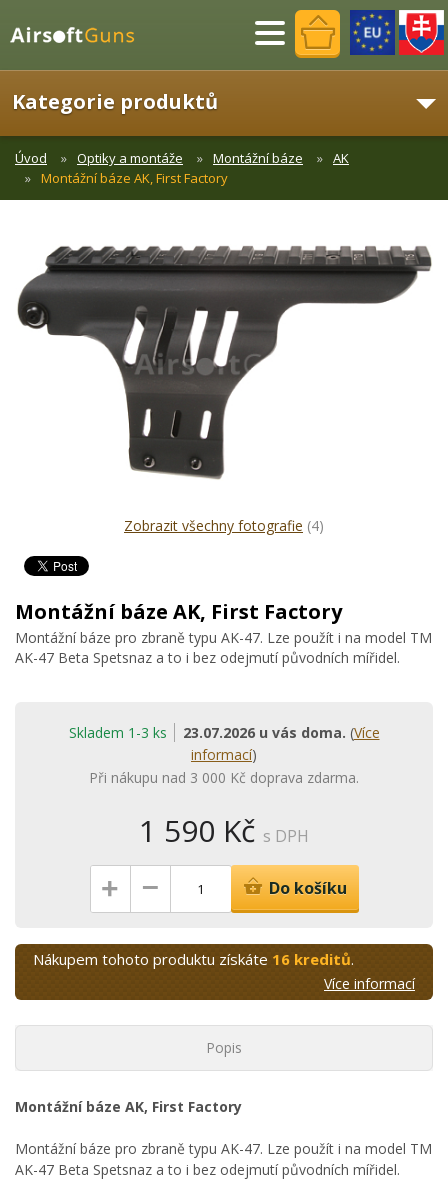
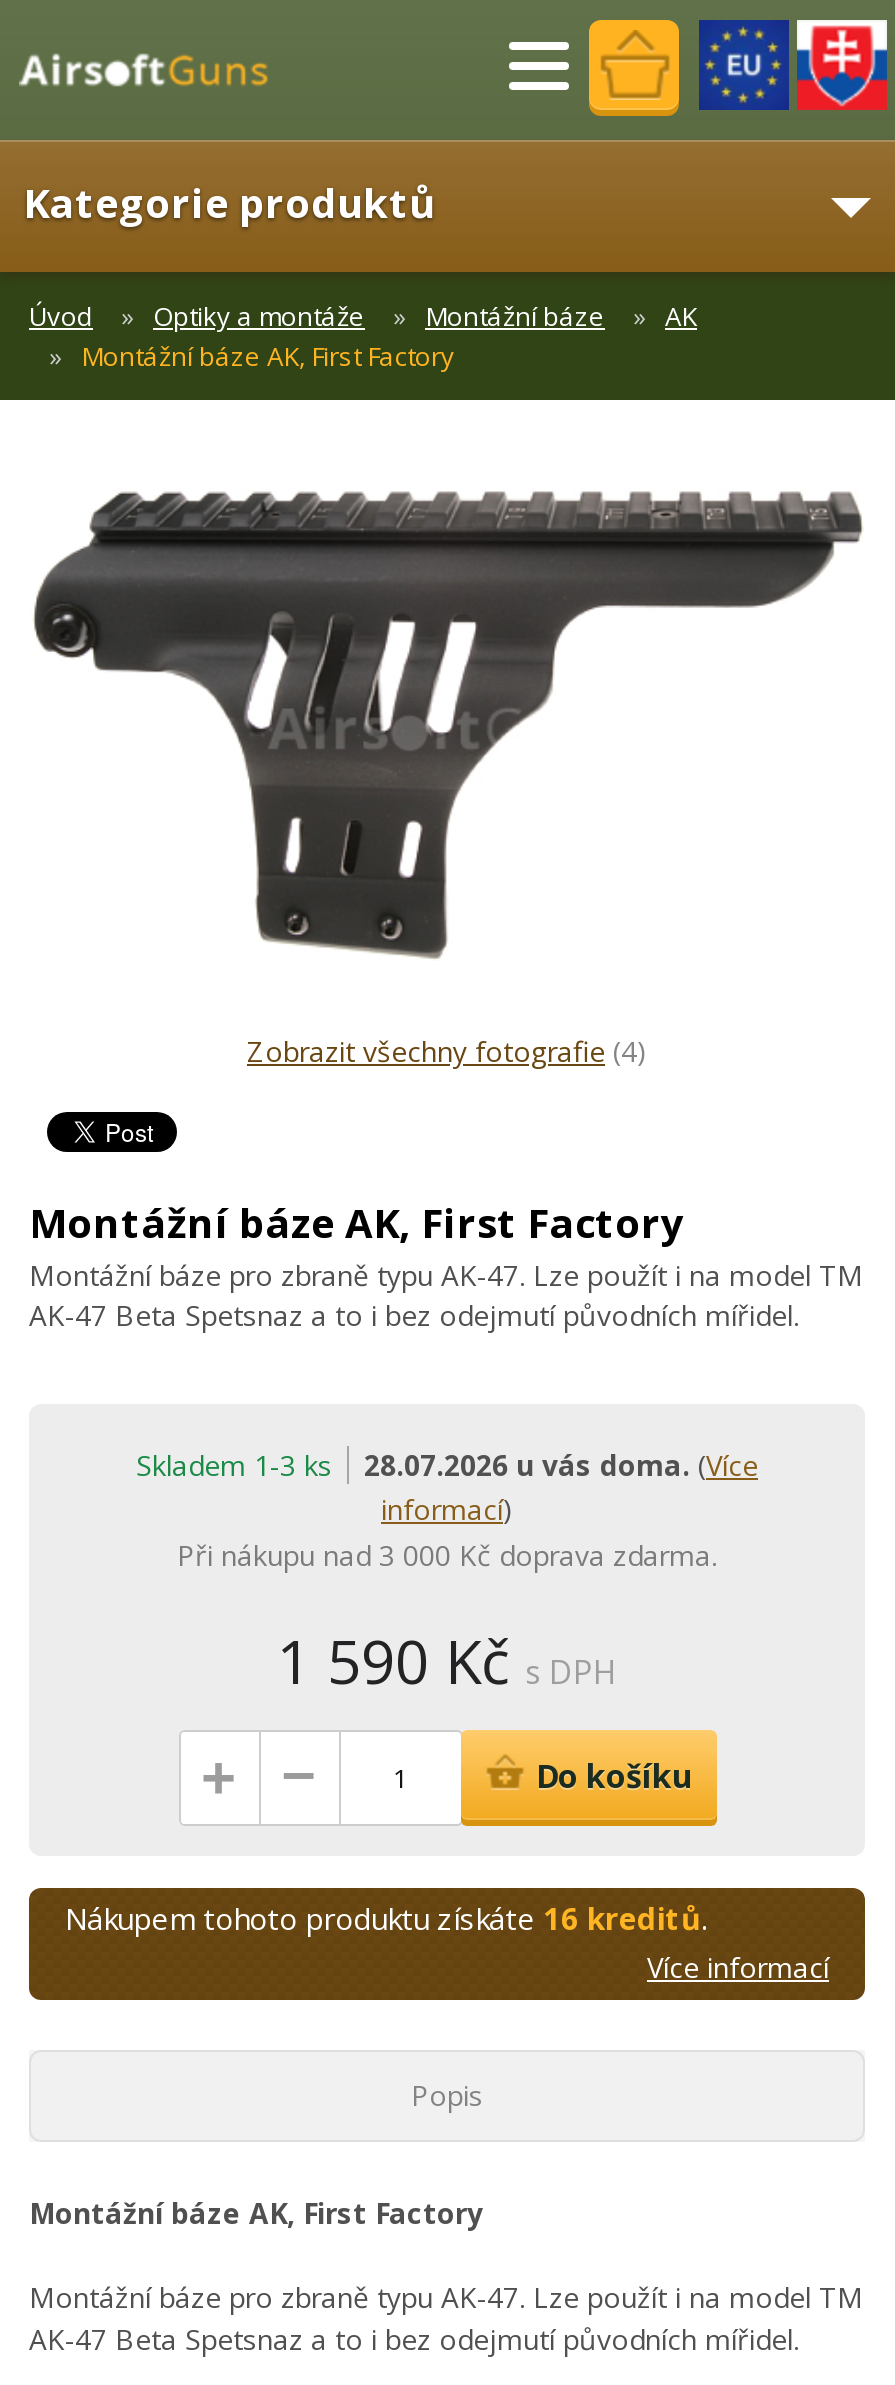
[182,723,379,742] 23.07.2026 u vás doma. (Více -> [364,1446,758,1484] 28.07.2026 u vás doma. (Více

